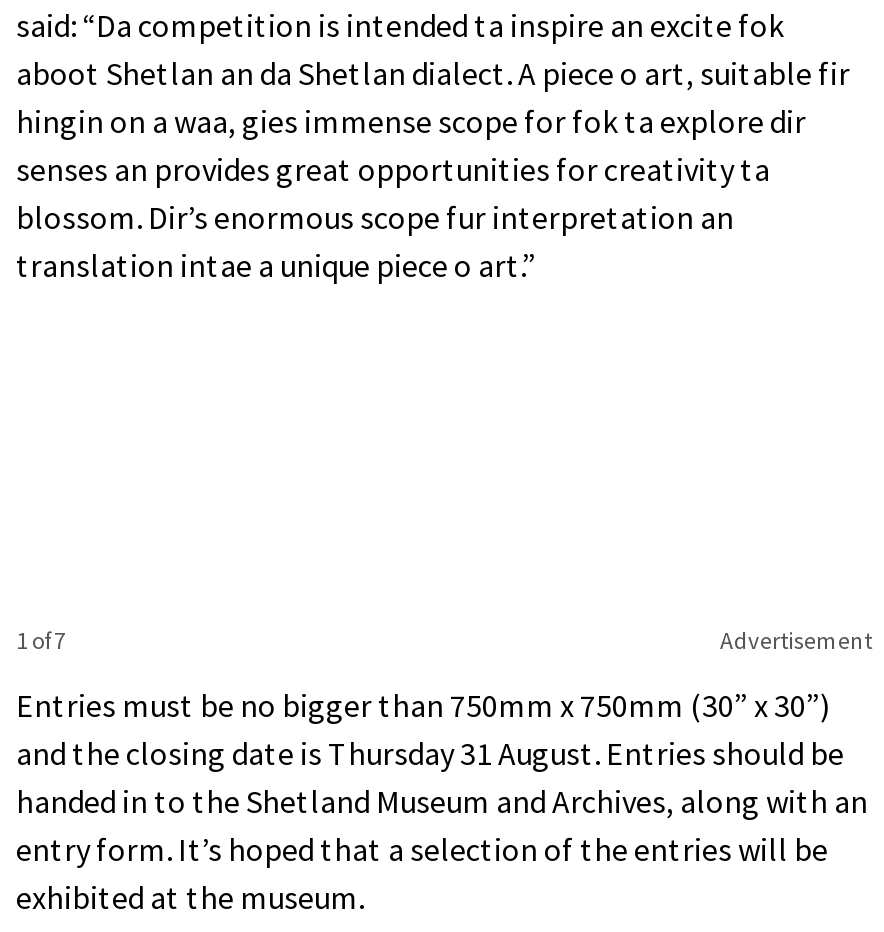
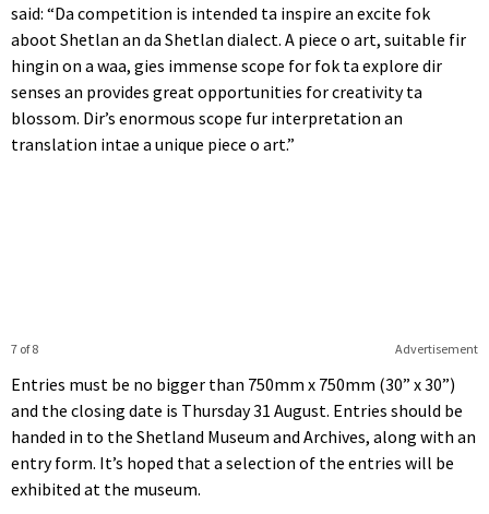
[16,624,66,654] 1 of 7 -> [11,341,38,357] 7 of 8

